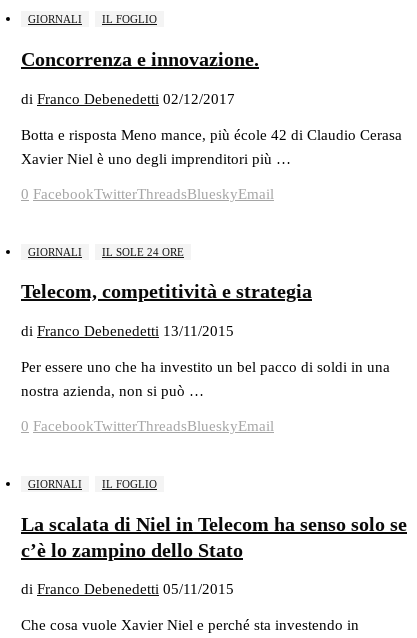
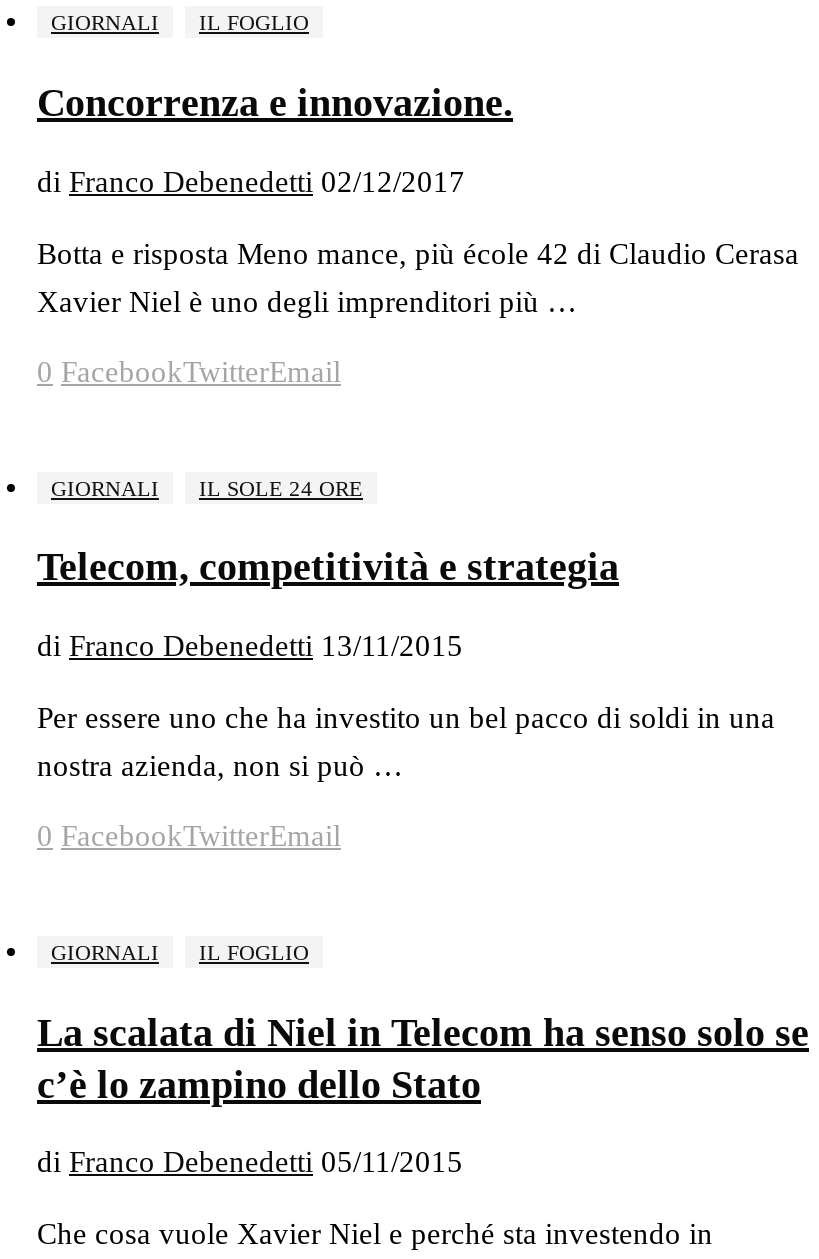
[21,185,274,201] 0 FacebookTwitterThreadsBlueskyEmail -> [37,355,341,387] 0 FacebookTwitterEmail
[21,418,274,434] 0 FacebookTwitterThreadsBlueskyEmail -> [37,820,341,852] 0 FacebookTwitterEmail

